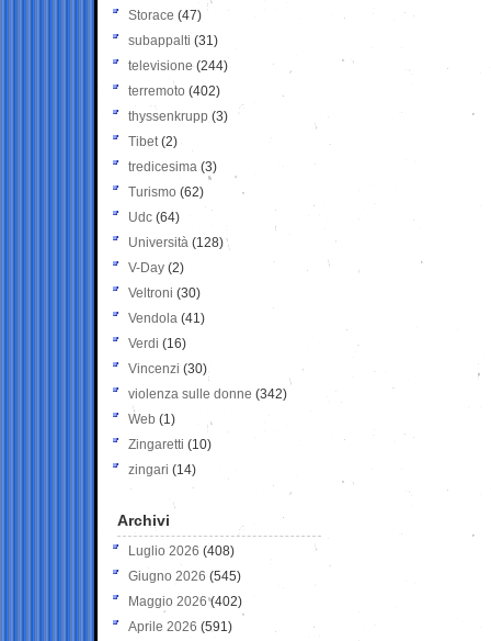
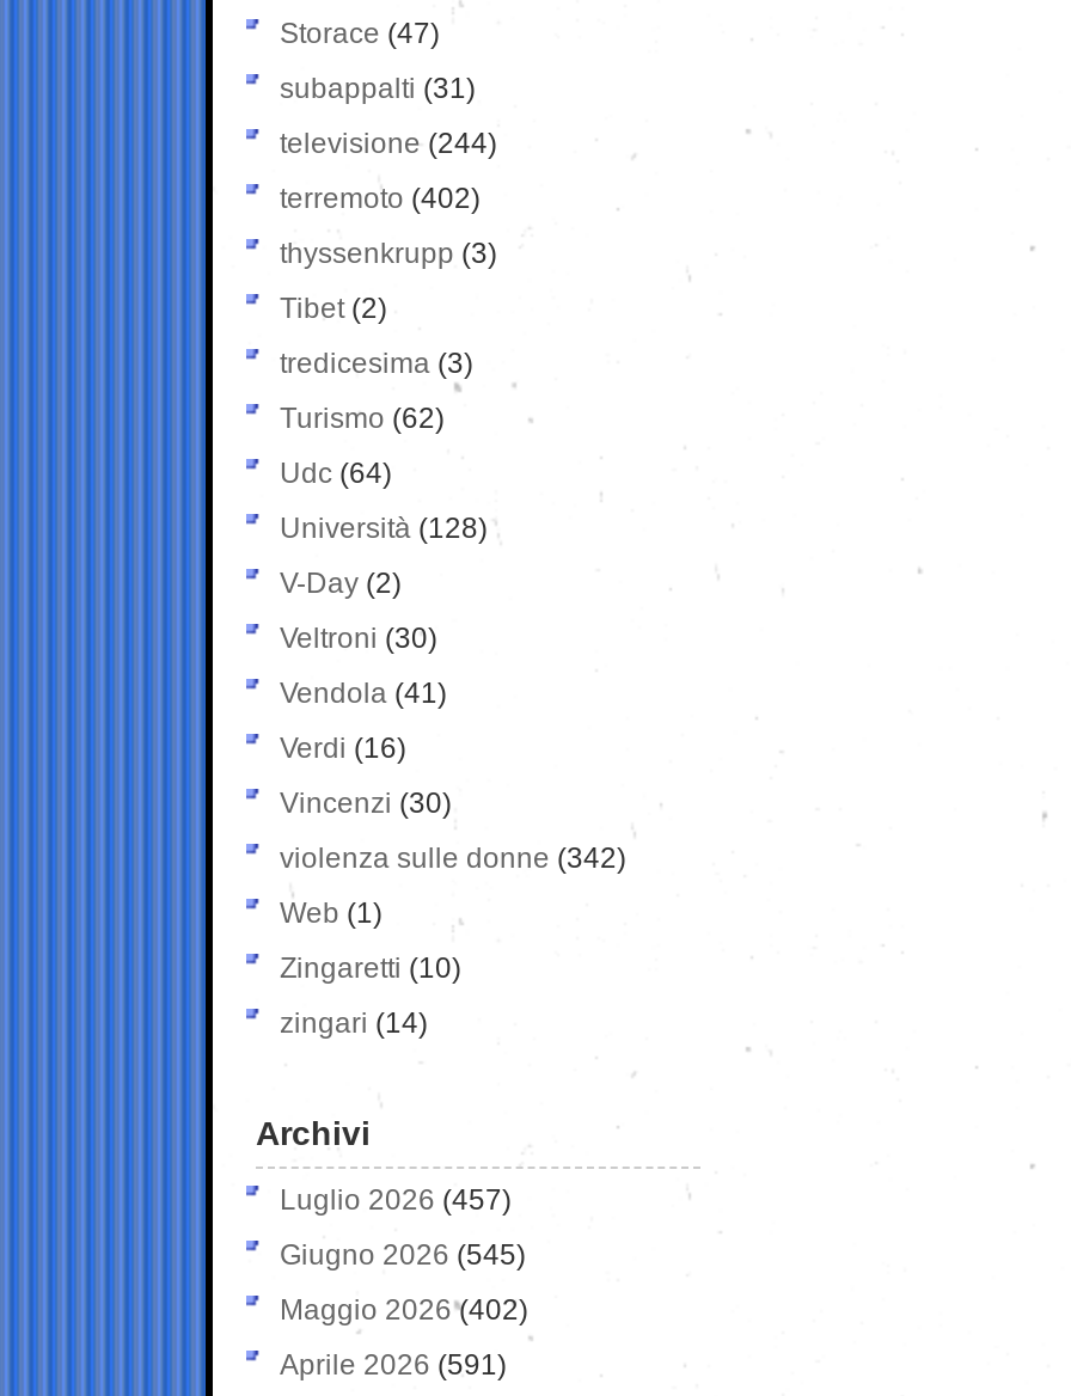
[128,543,235,559] Luglio 2026 (408) -> [280,1183,512,1216] Luglio 2026 (457)

